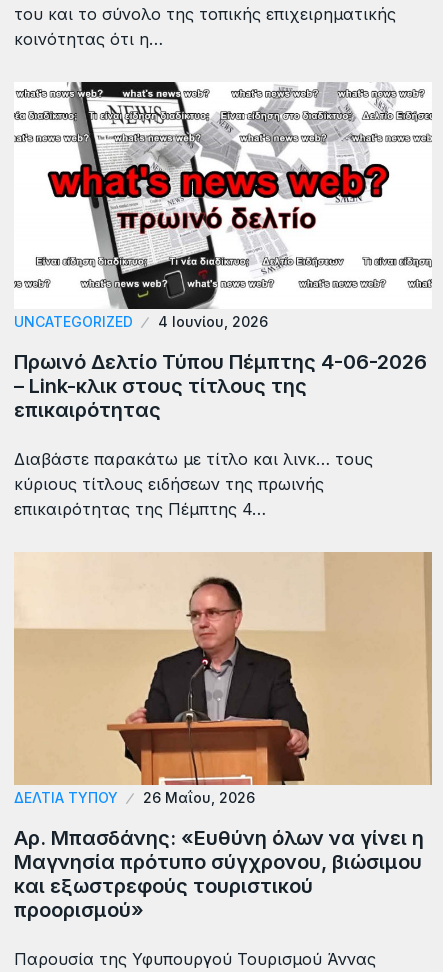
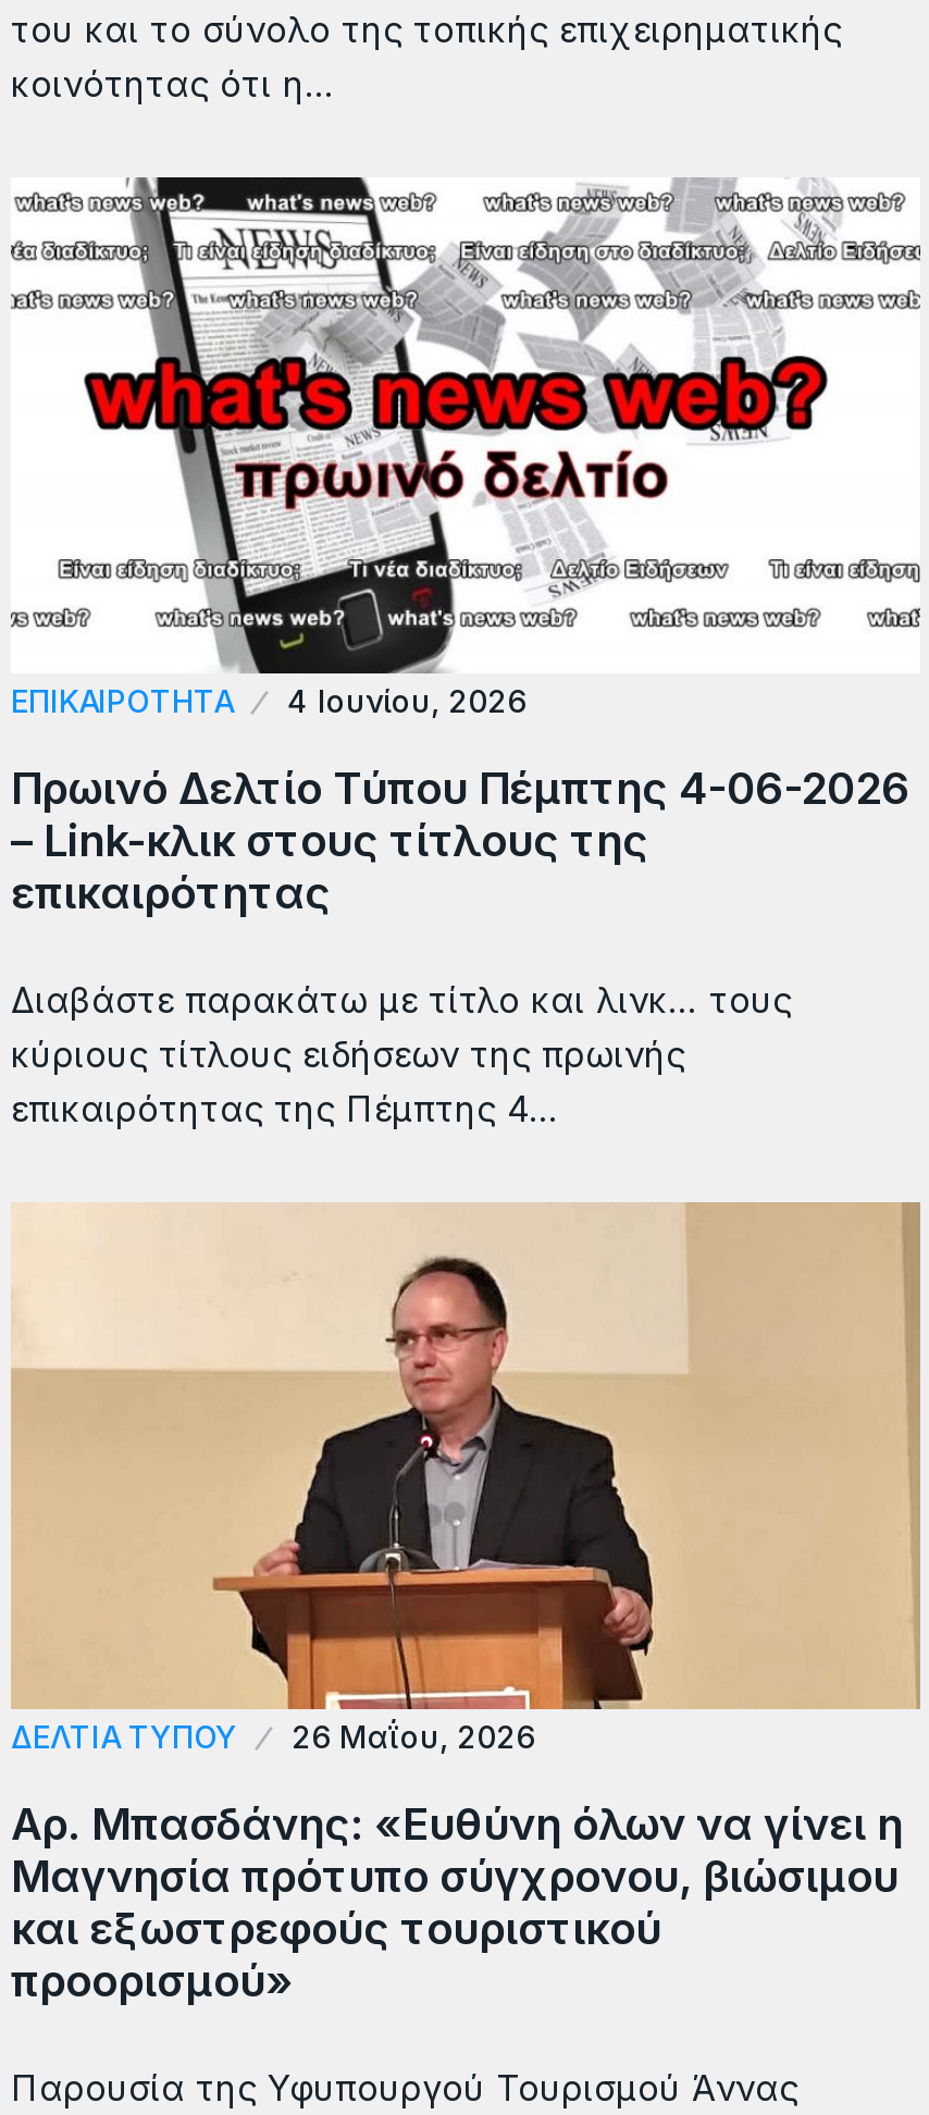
[14,313,133,330] UNCATEGORIZED -> [11,681,233,718] ΕΠΙΚΑΙΡΟΤΗΤΑ

